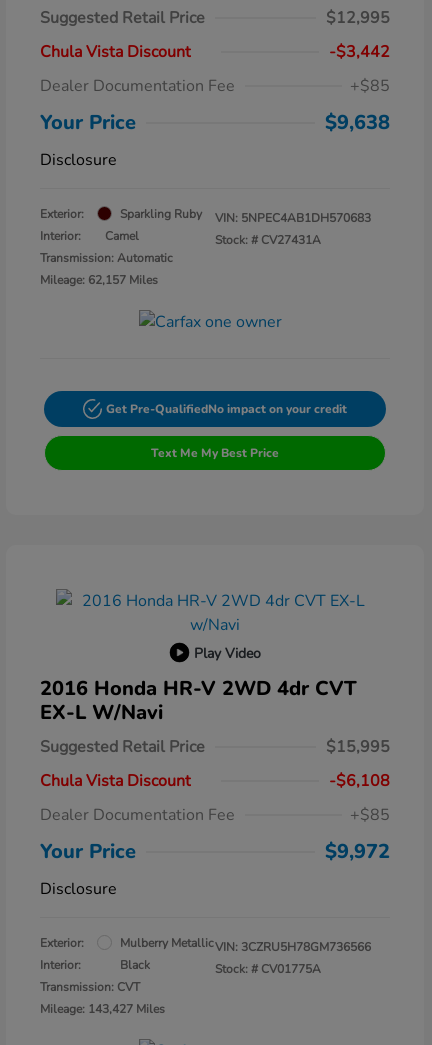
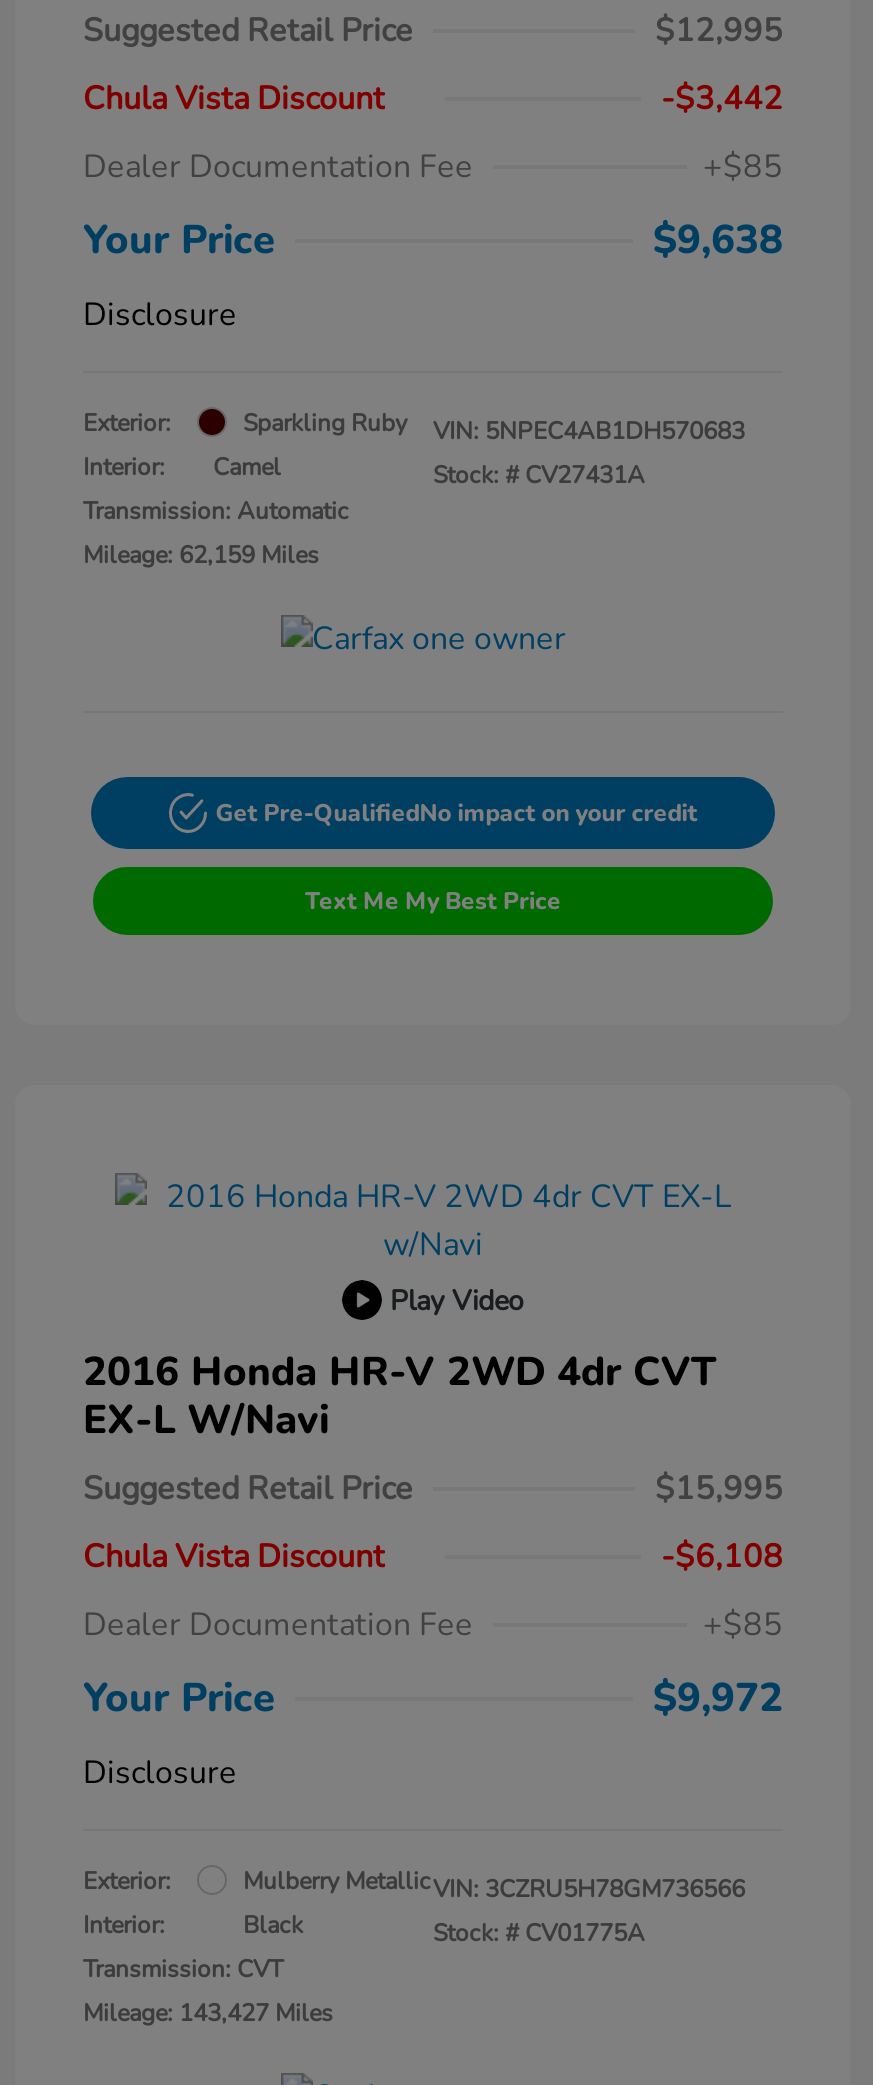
[40,272,158,288] Mileage: 62,157 Miles -> [83,539,319,571] Mileage: 62,159 Miles

